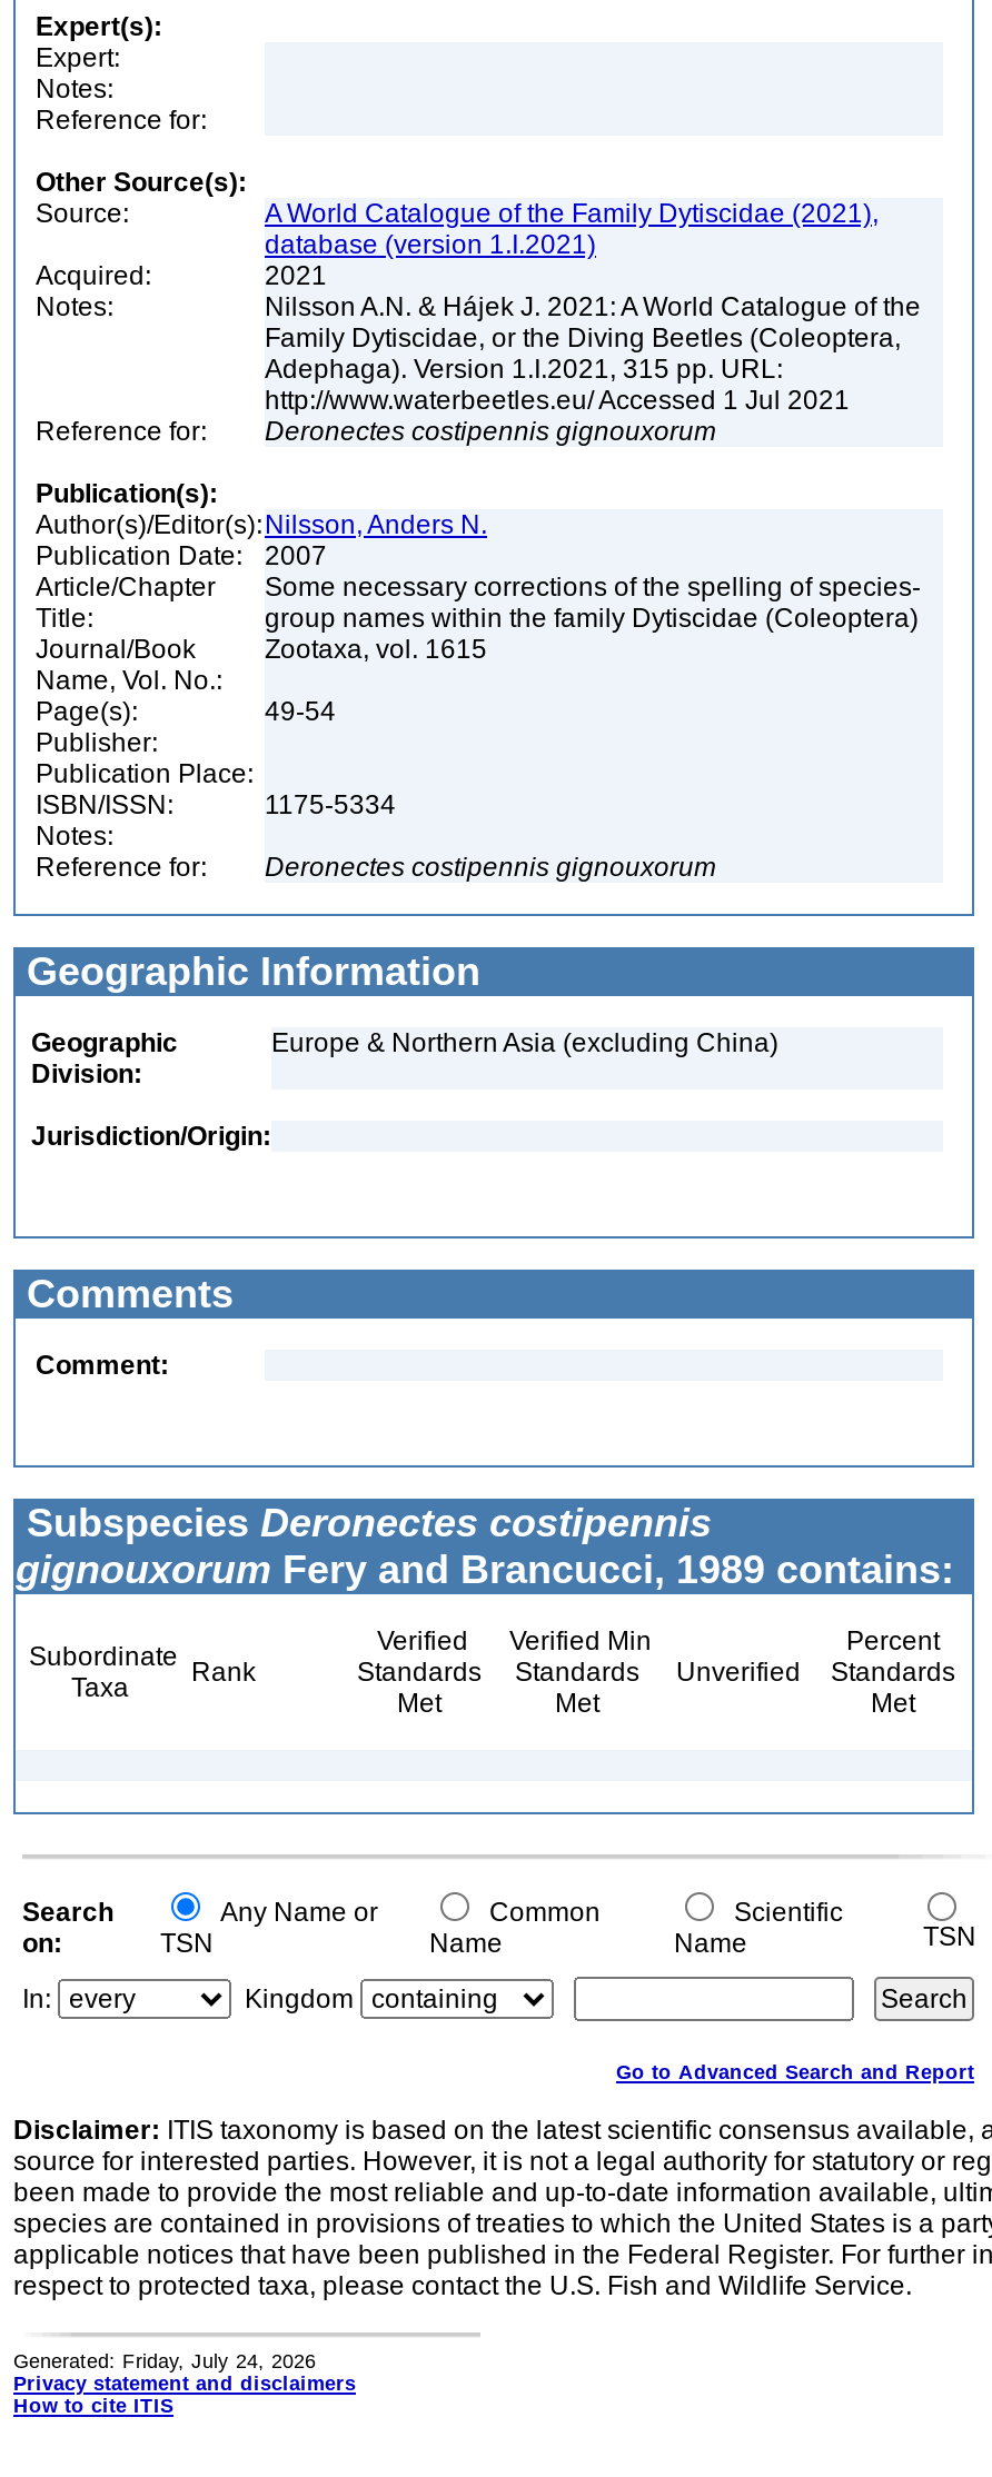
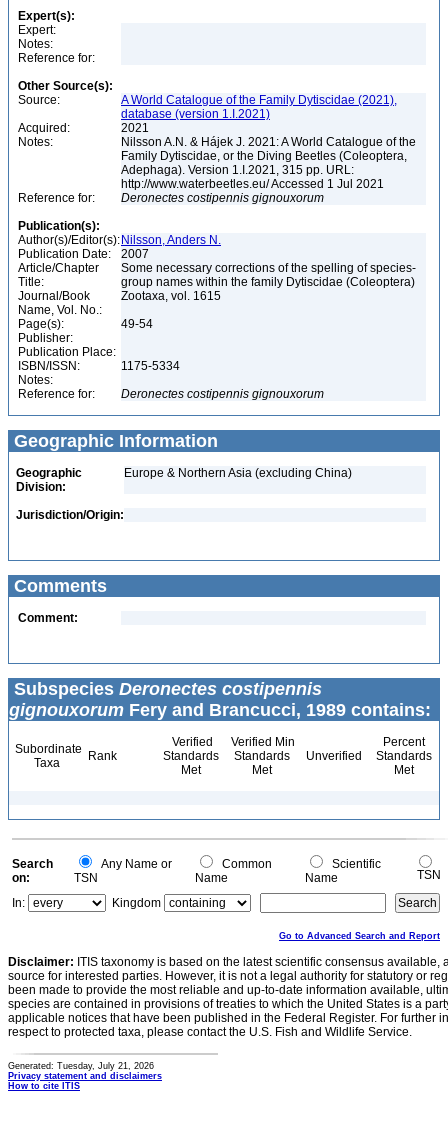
[13,2350,316,2372] Generated: Friday, July 24, 2026 -> [8,1061,154,1071] Generated: Tuesday, July 21, 2026

